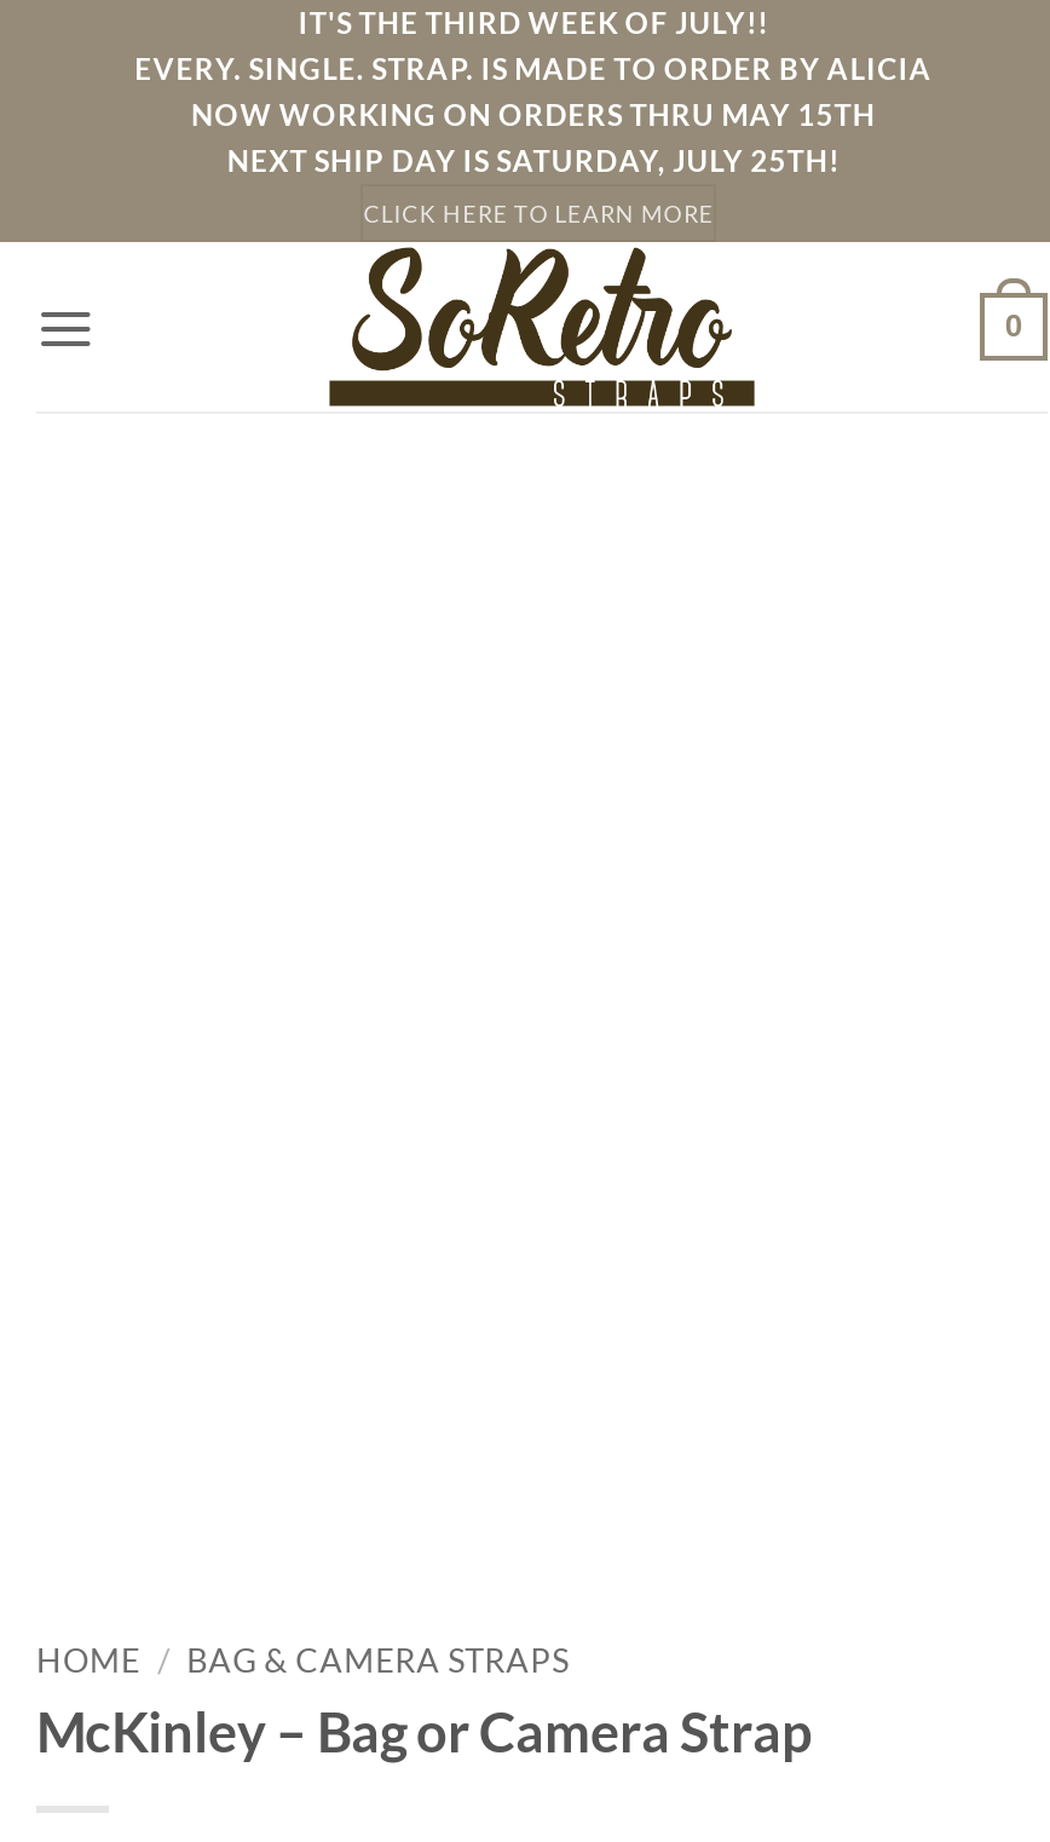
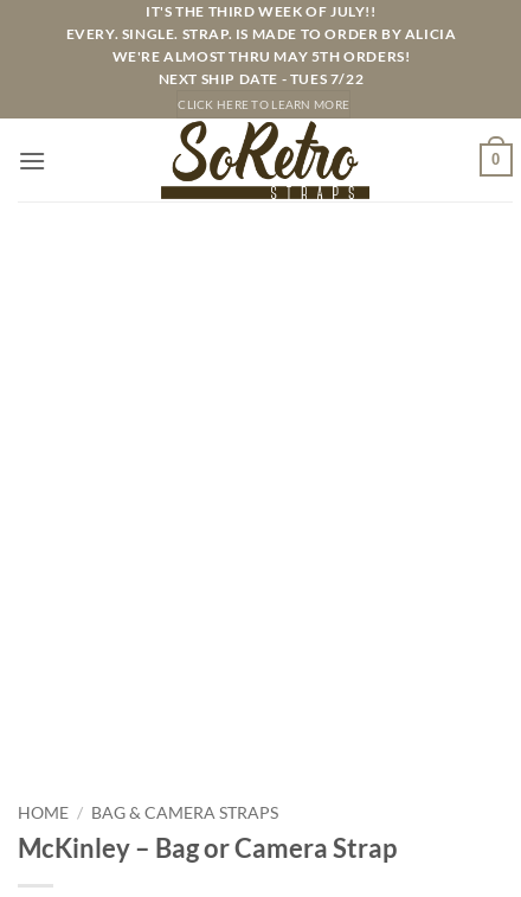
[191,97,876,179] NOW WORKING ON ORDERS THRU MAY 15TH | NEXT SHIP DAY IS SATURDAY, JULY 25TH! -> [112,47,410,88] WE'RE ALMOST THRU MAY 5TH ORDERS! | NEXT SHIP DATE - TUES 7/22

